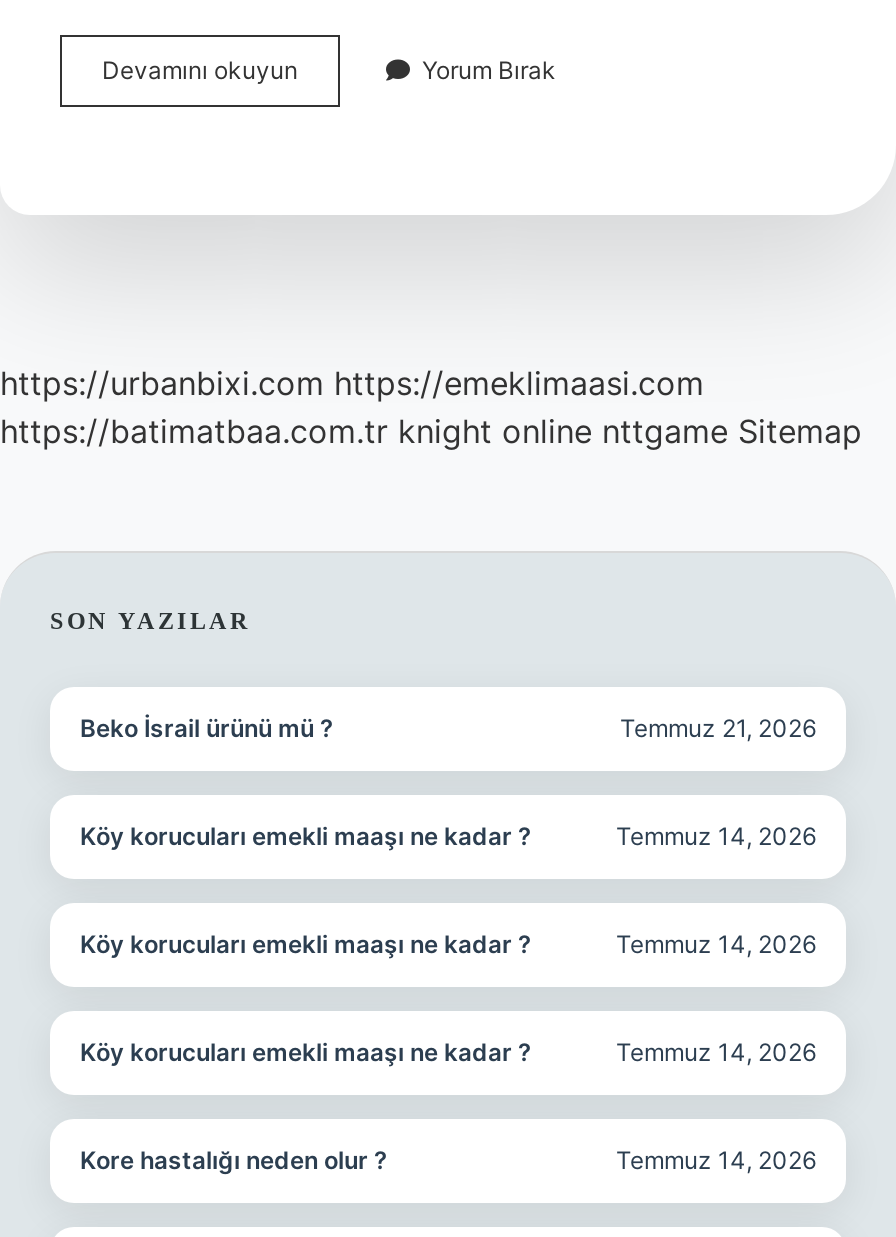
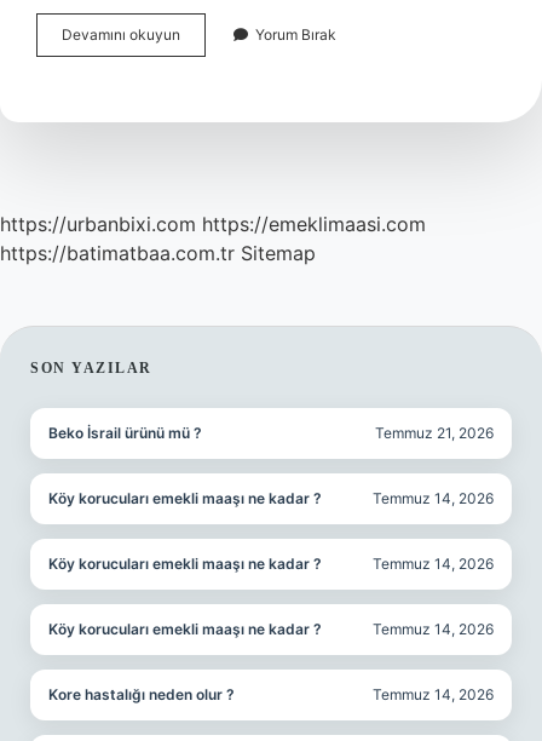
[0,411,862,451] https://batimatbaa.com.tr knight online nttgame Sitemap -> [0,241,316,265] https://batimatbaa.com.tr Sitemap

